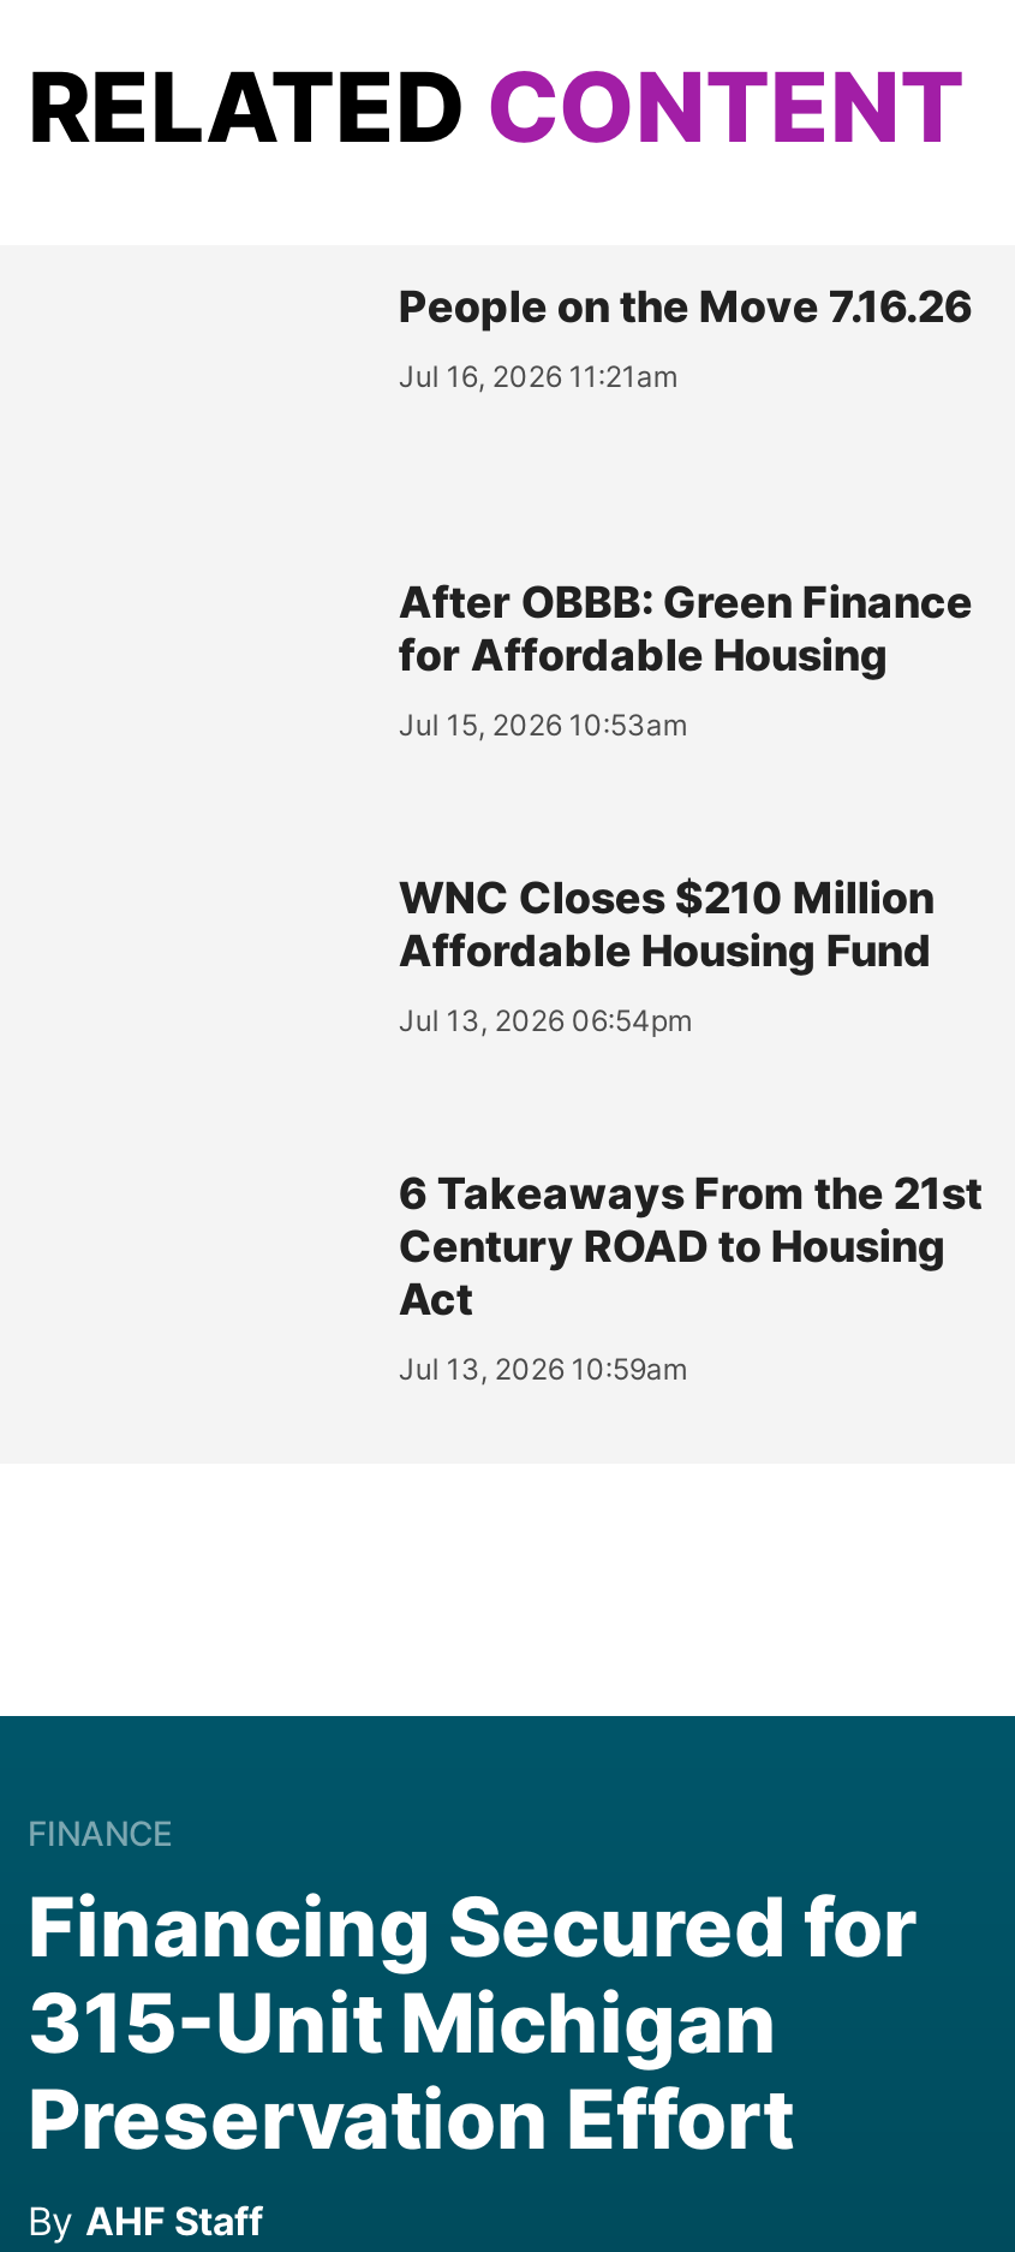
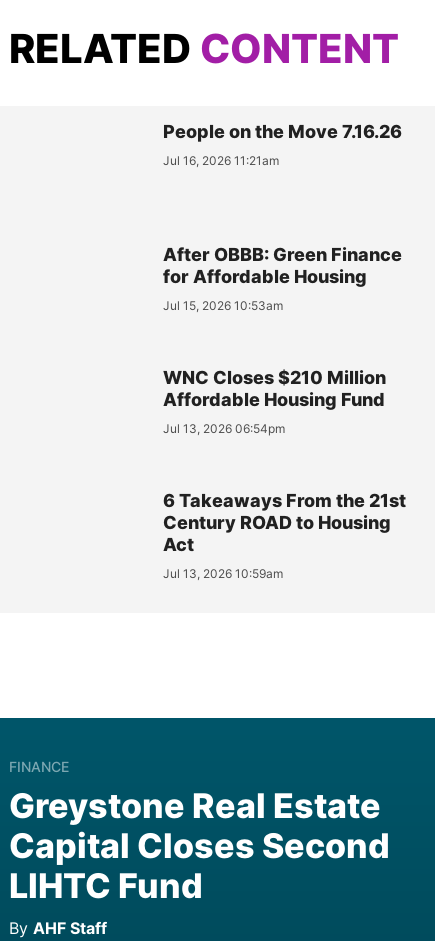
[28,1877,917,2168] Financing Secured for | 315-Unit Michigan | Preservation Effort -> [9,785,390,906] Greystone Real Estate | Capital Closes Second | LIHTC Fund

